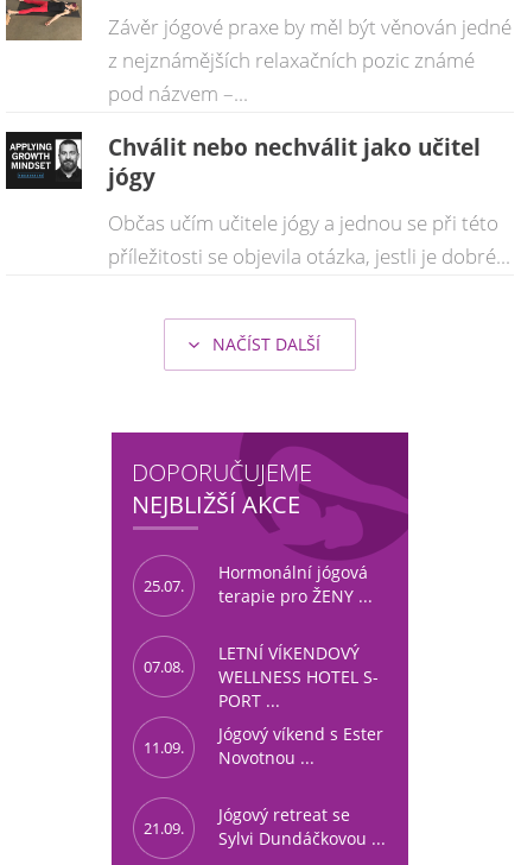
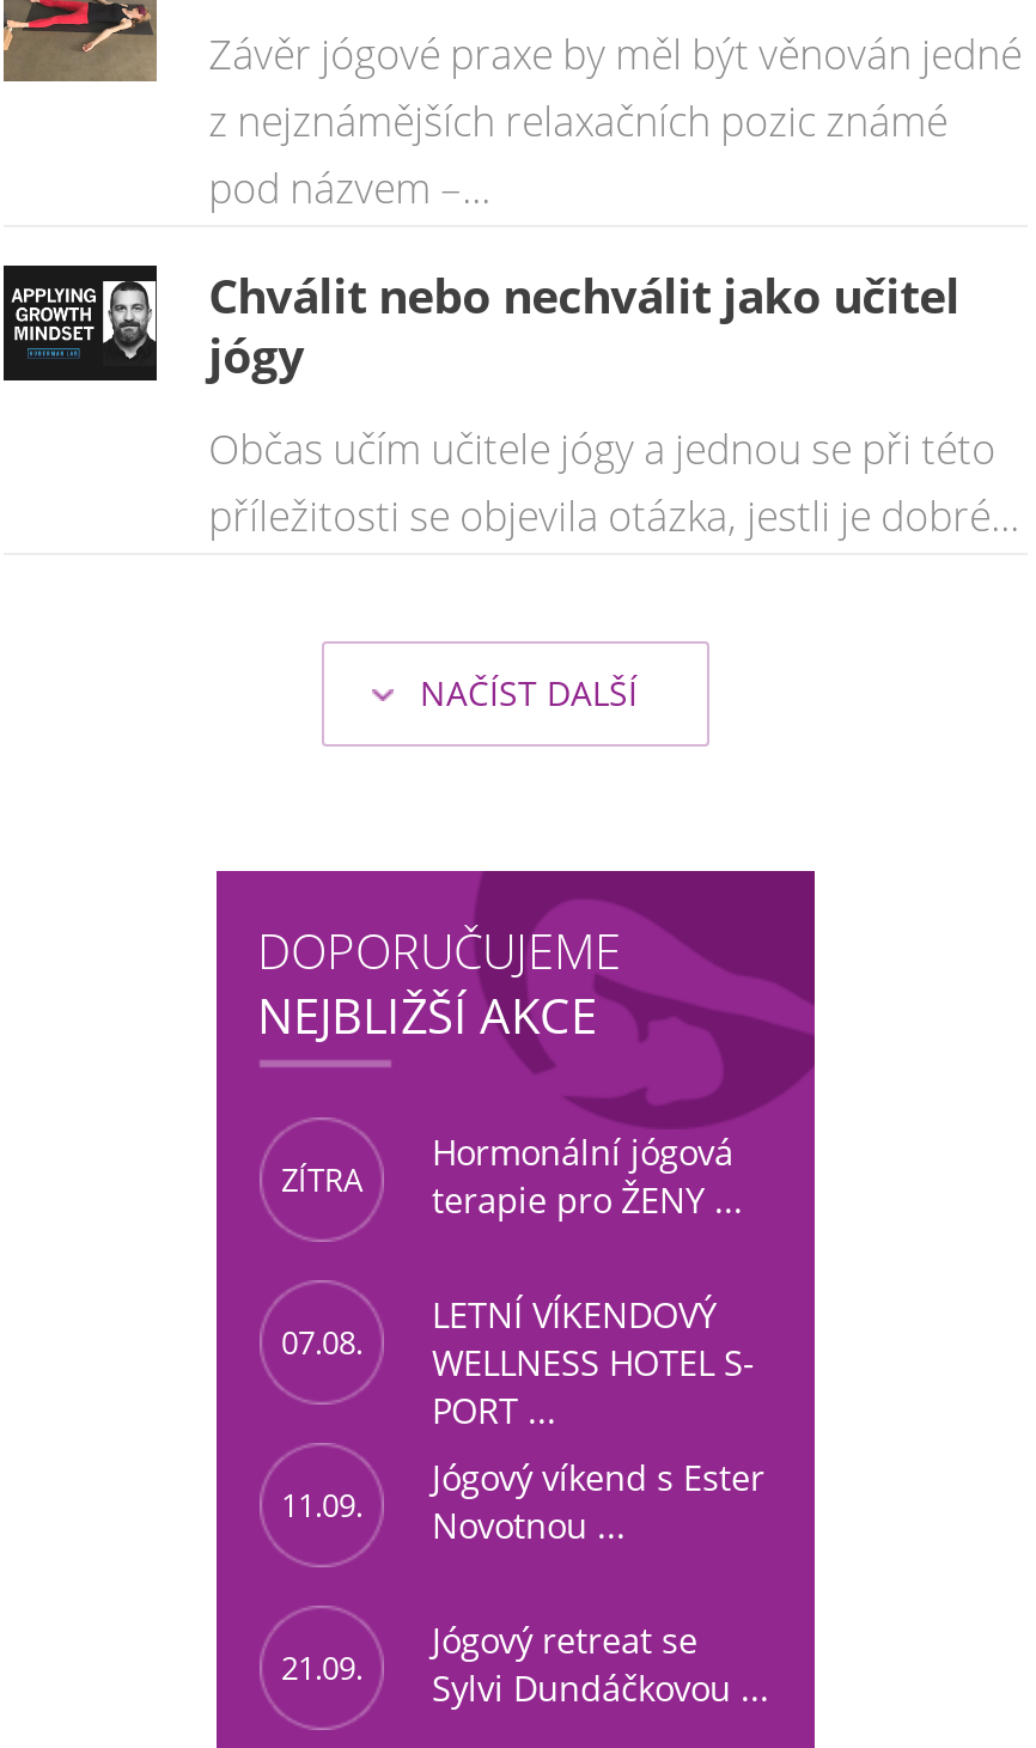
[144,575,184,597] 25.07. -> [281,1158,362,1201] ZÍTRA

